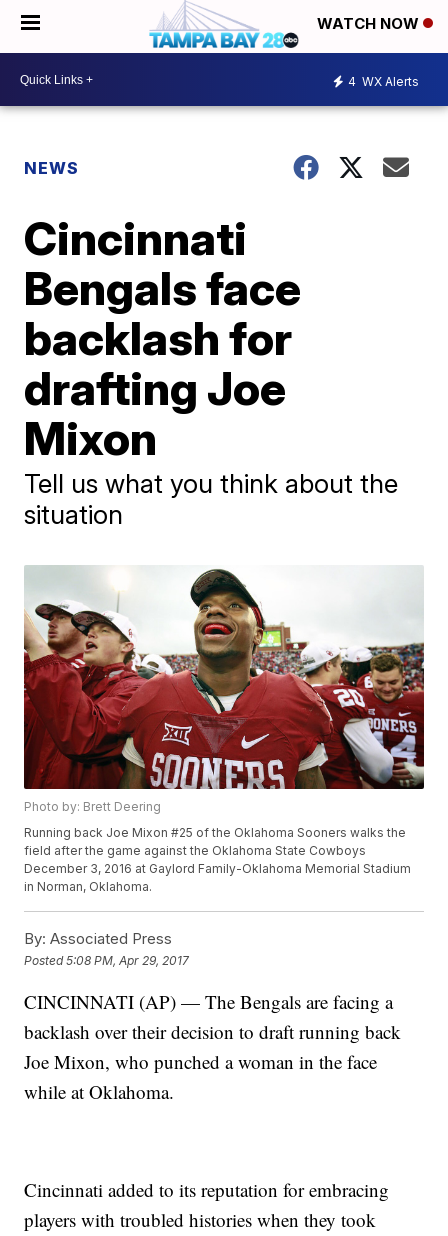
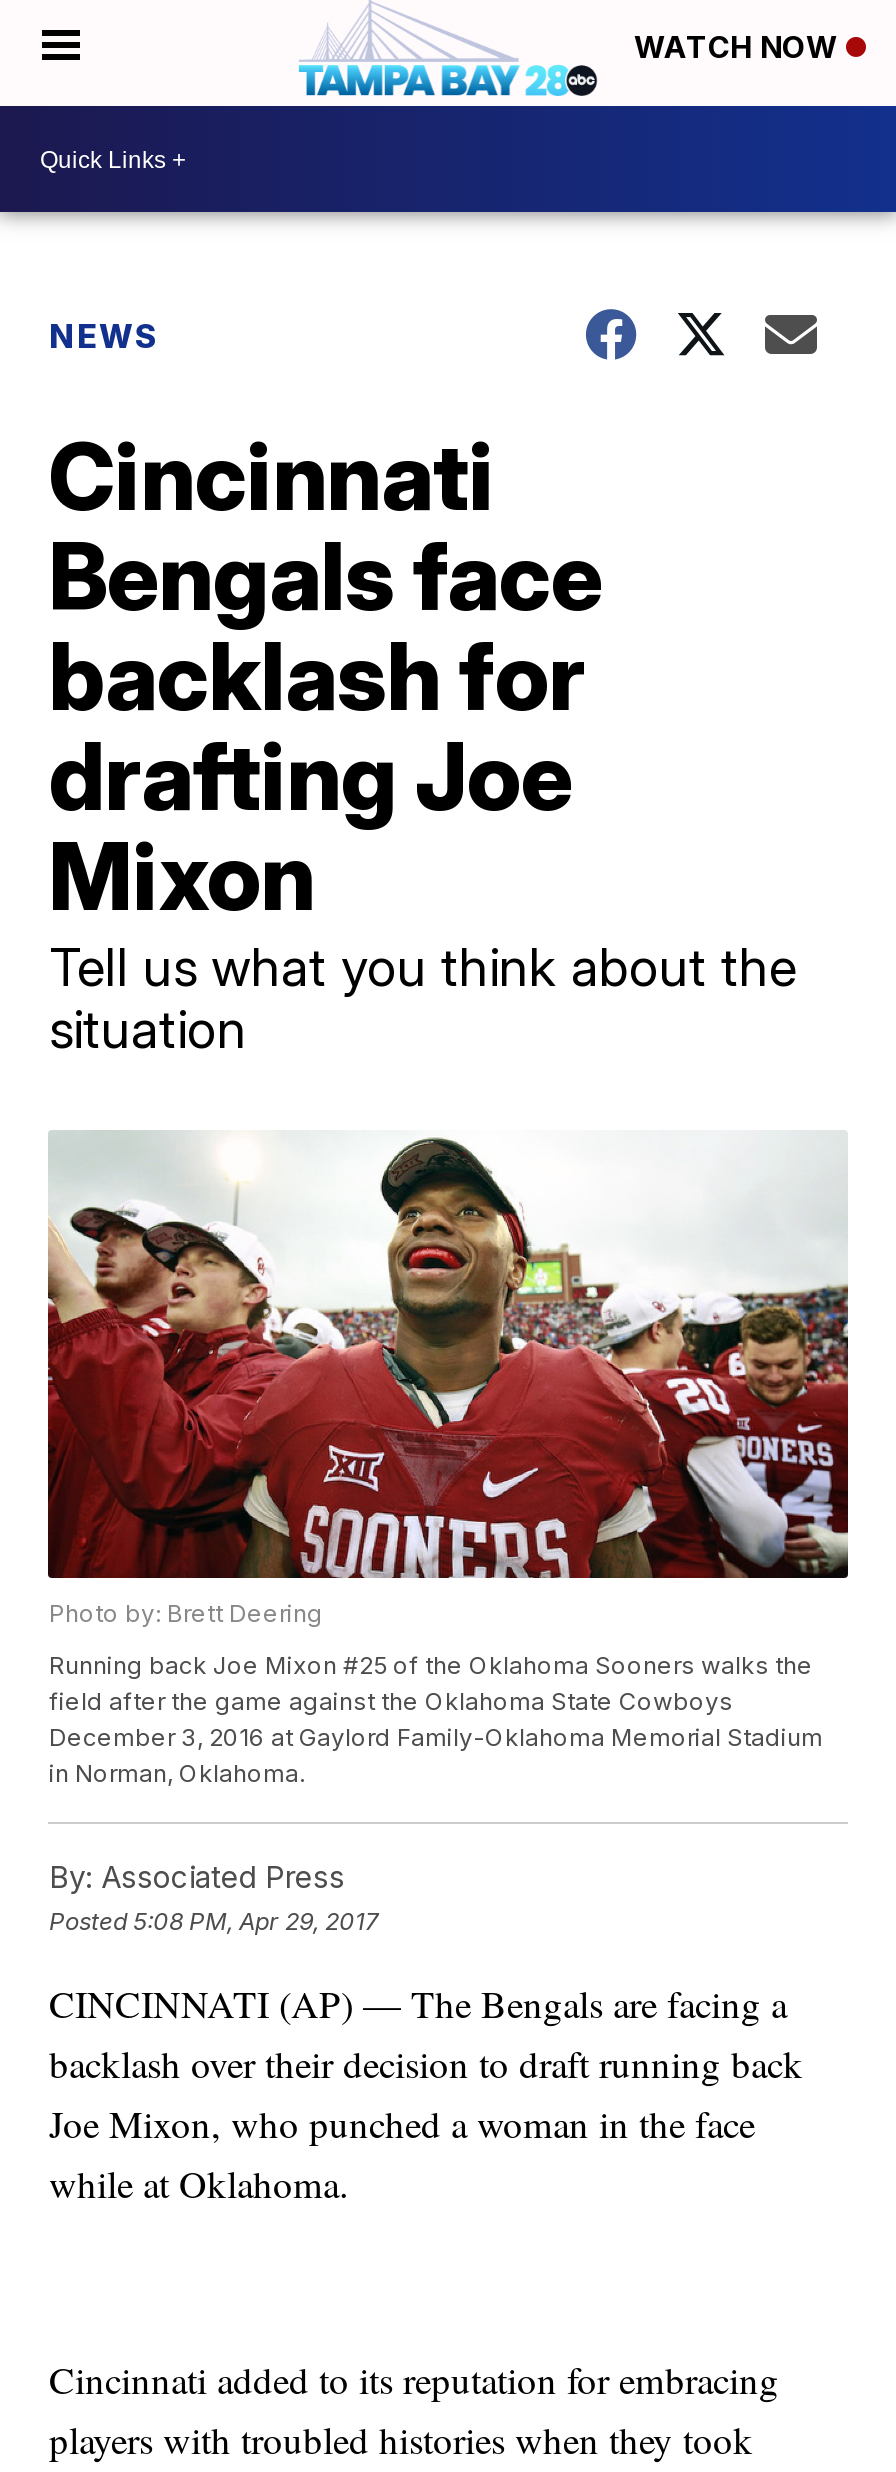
[348,73,419,88] 4 WX Alerts -> none

